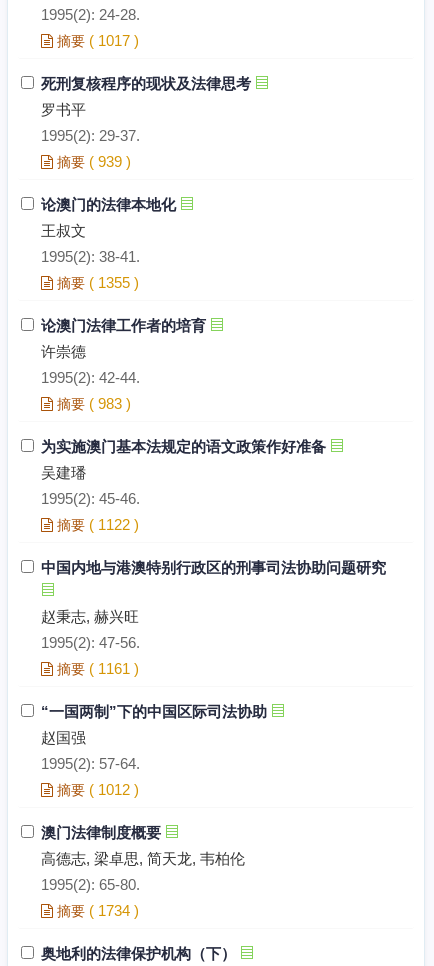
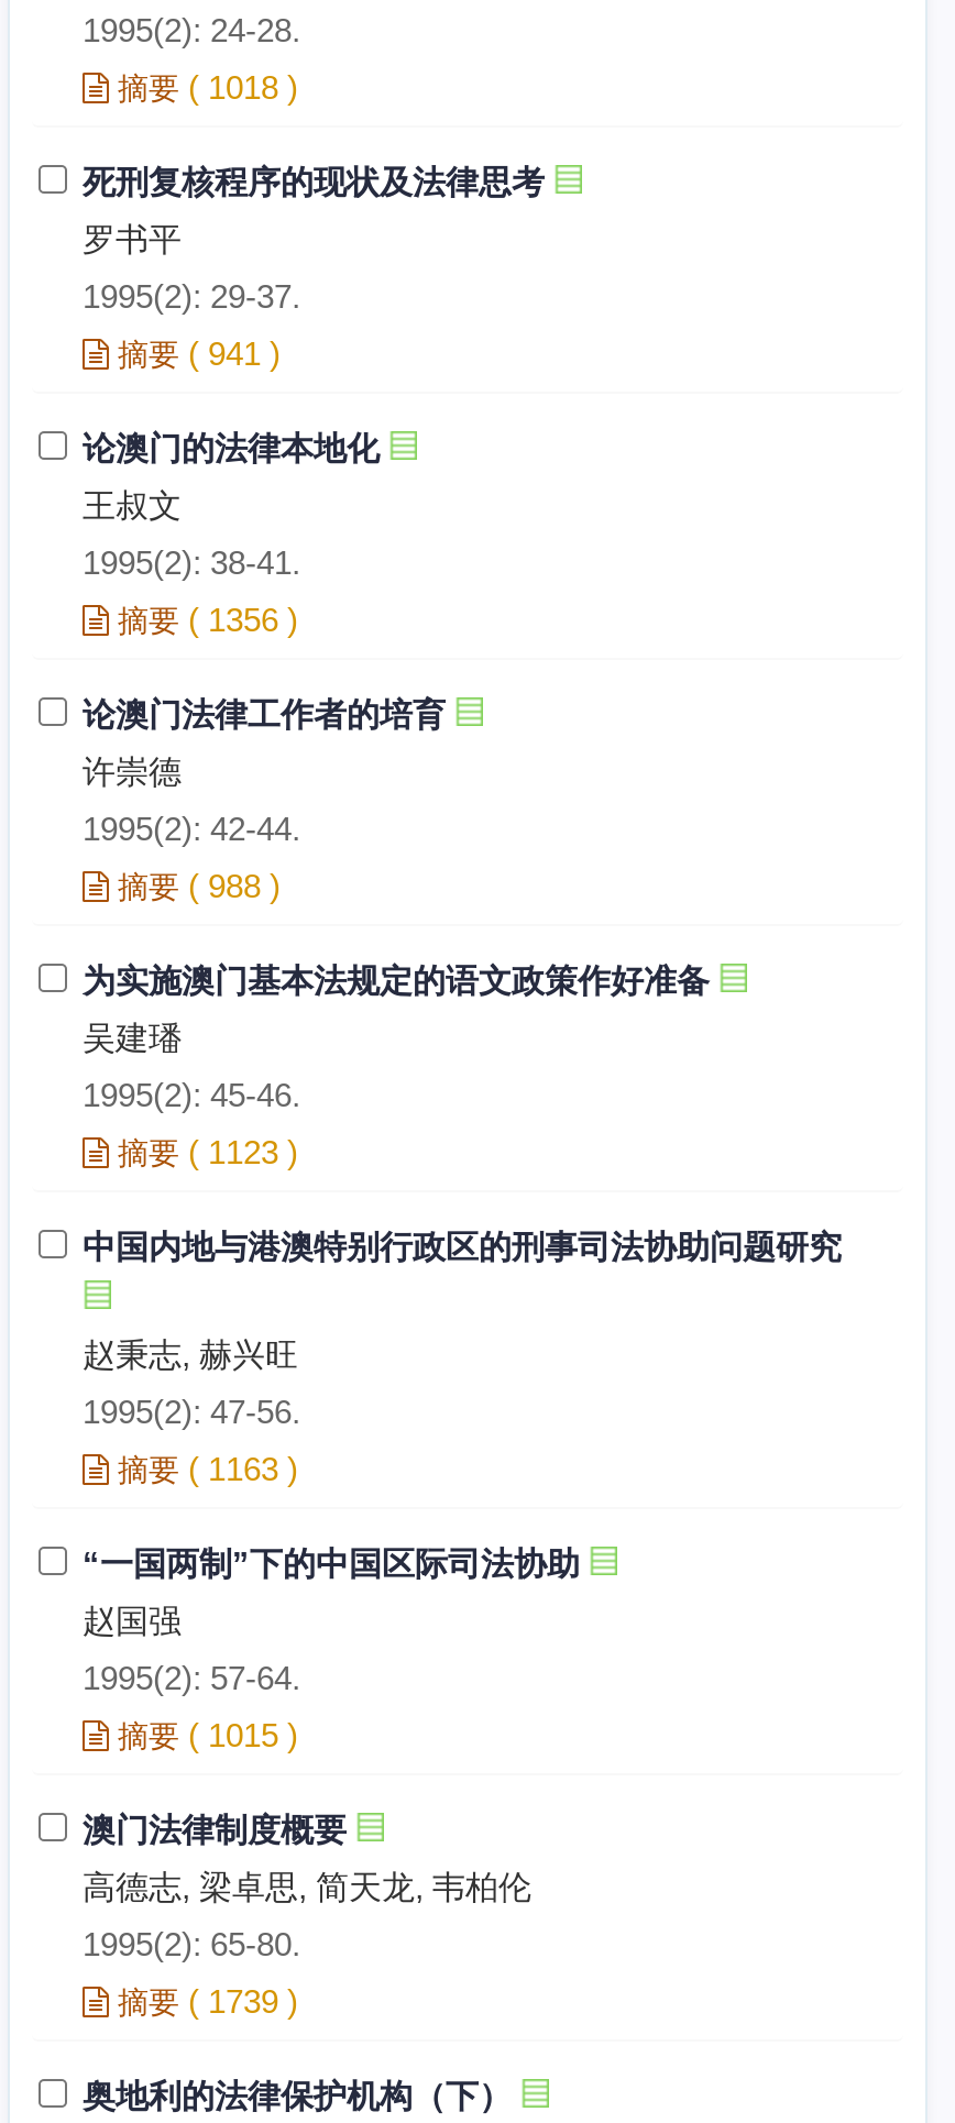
[53,32,139,49] 摘要(1017) -> [109,67,298,105] 摘要(1018)
[53,153,131,170] 摘要(939) -> [109,334,281,371] 摘要(941)
[53,274,139,291] 摘要(1355) -> [109,600,298,637] 摘要(1356)
[53,395,131,412] 摘要(983) -> [109,866,281,903] 摘要(988)
[53,516,139,533] 摘要(1122) -> [109,1132,298,1170] 摘要(1123)
[53,660,139,677] 摘要(1161) -> [109,1449,298,1486] 摘要(1163)
[53,781,139,798] 摘要(1012) -> [109,1715,298,1753] 摘要(1015)
[53,902,139,919] 摘要(1734) -> [109,1981,298,2019] 摘要(1739)

